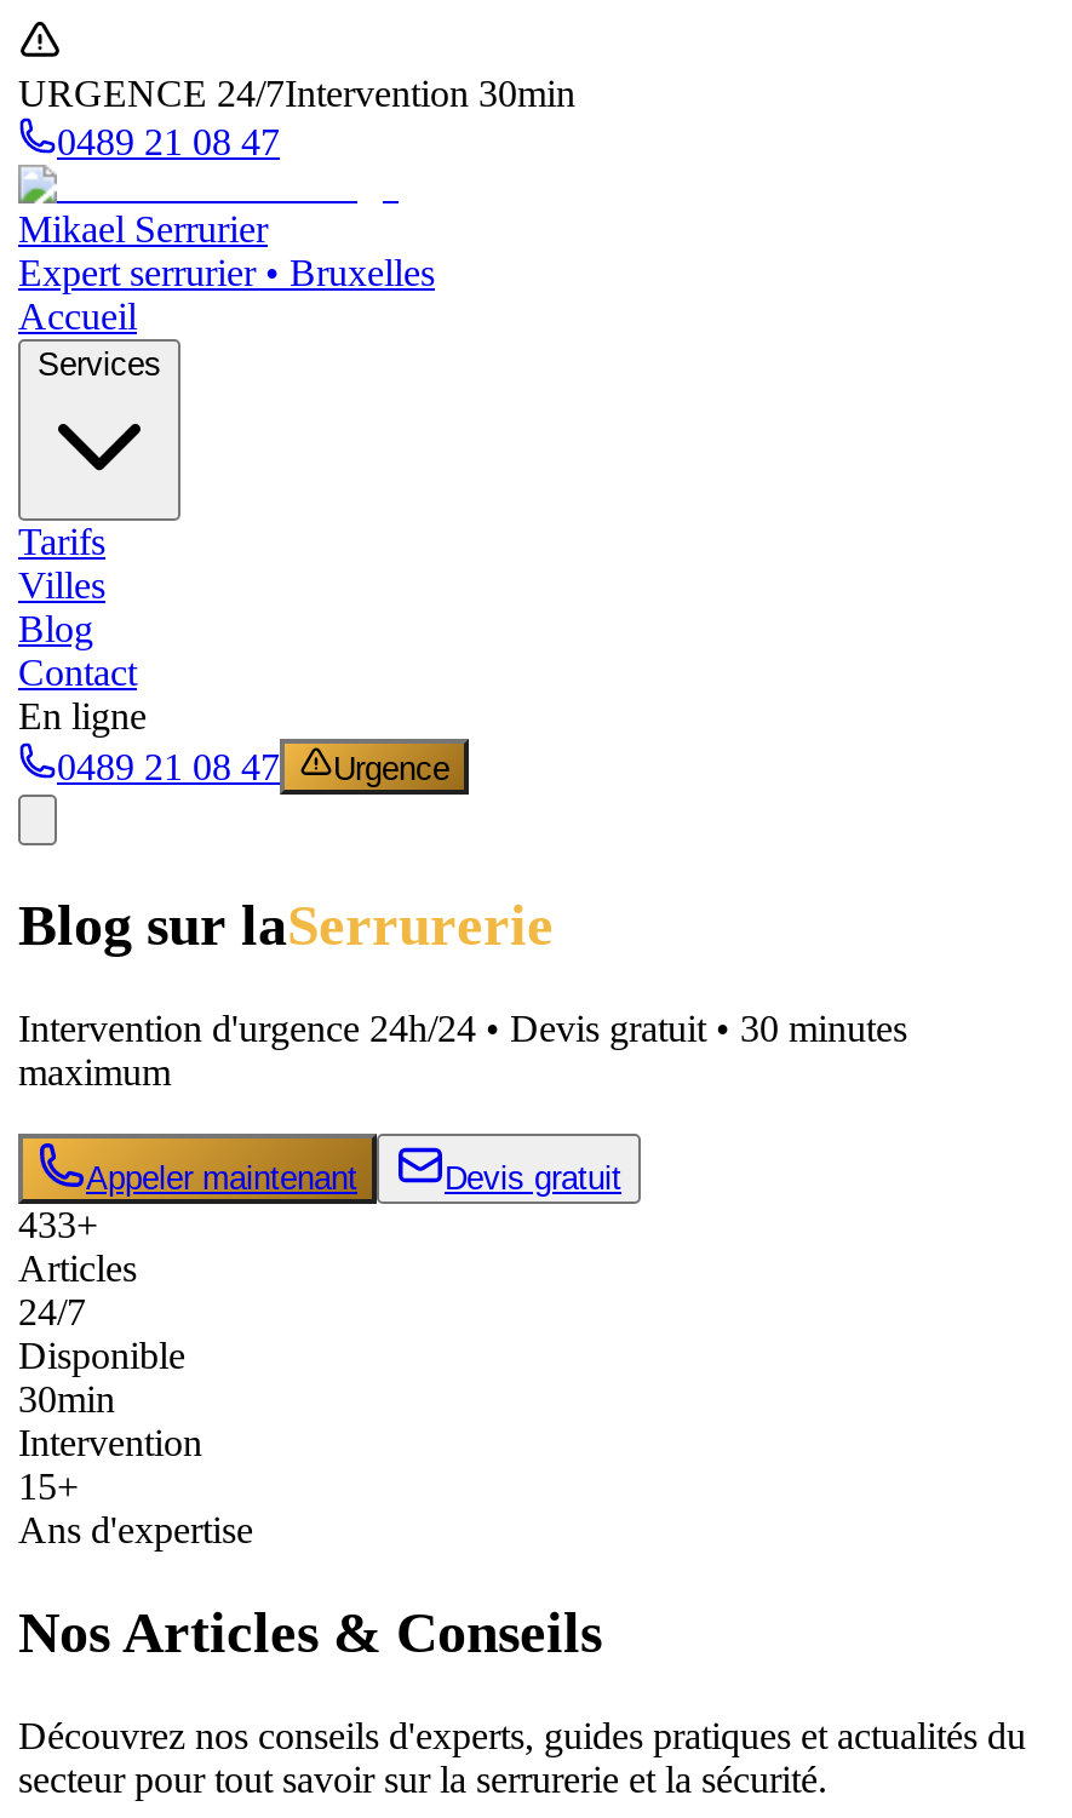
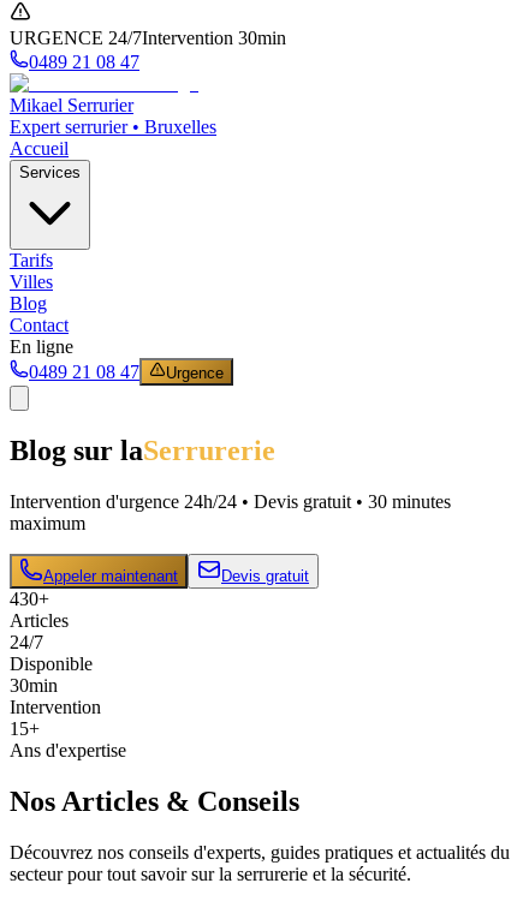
[18,1203,98,1245] 433+ -> [10,588,49,609] 430+

